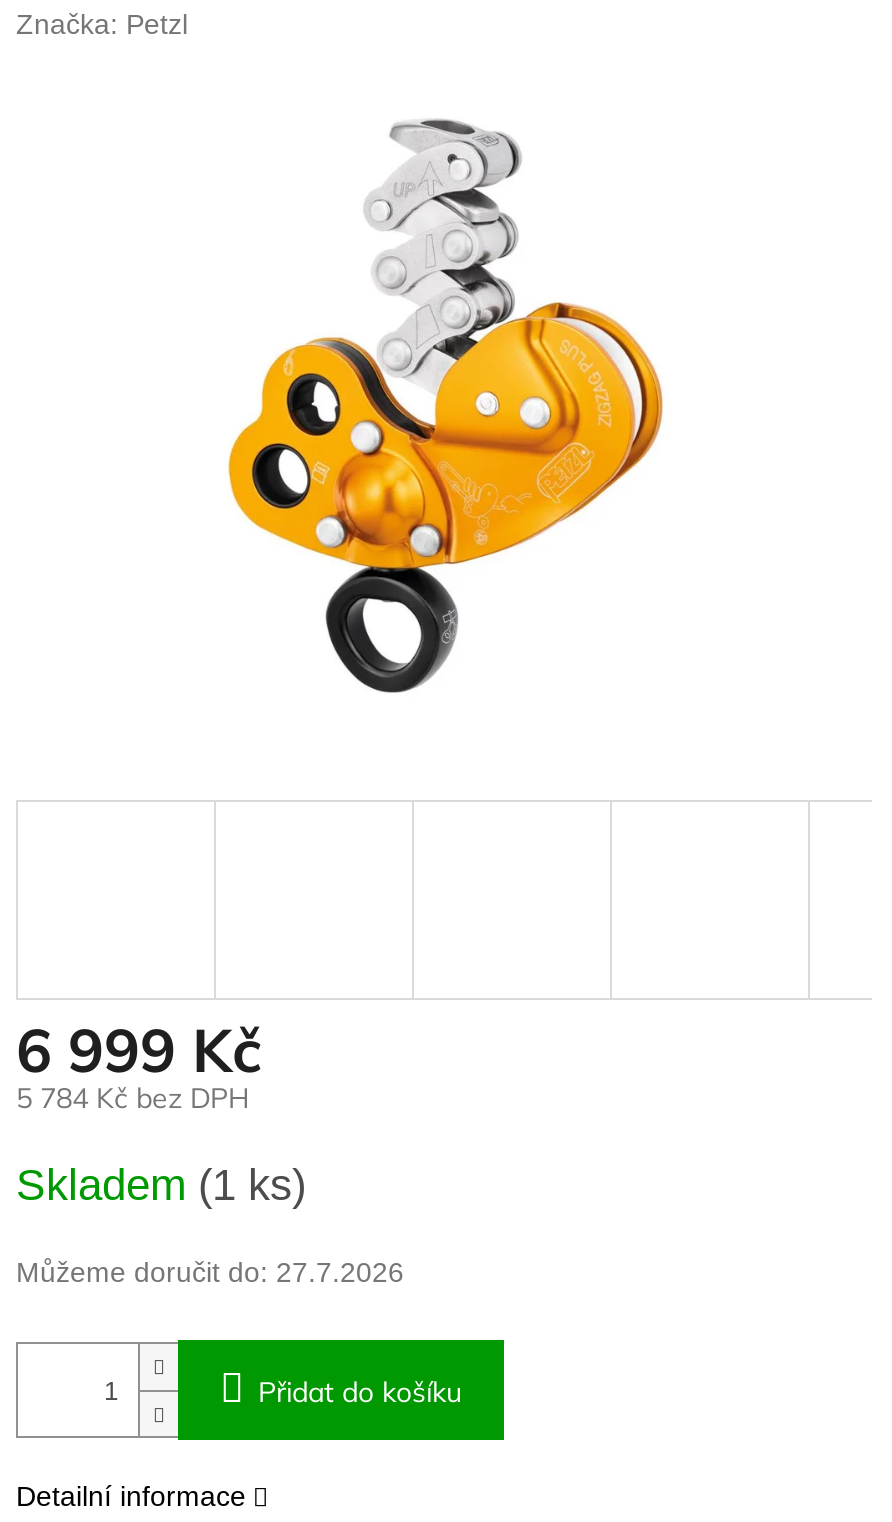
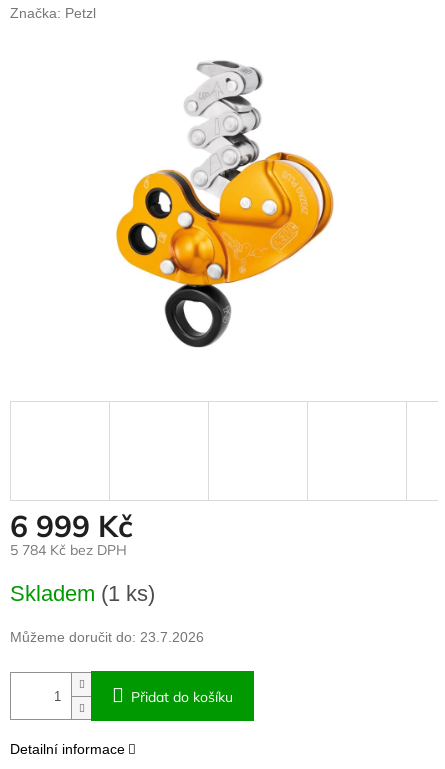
[16,1257,404,1289] Můžeme doručit do: 27.7.2026 -> [10,629,204,645] Můžeme doručit do: 23.7.2026

